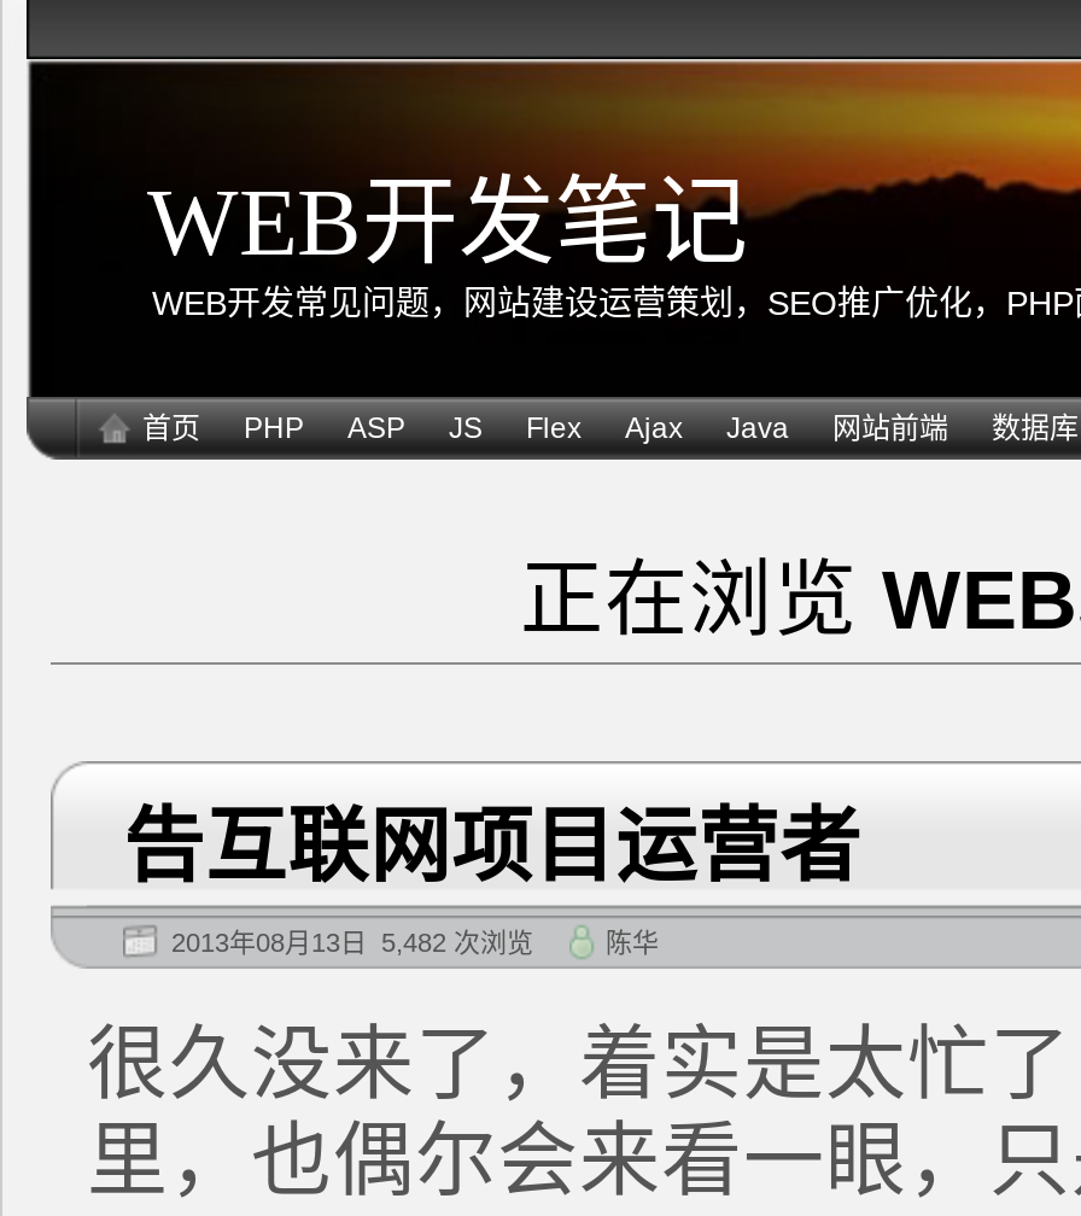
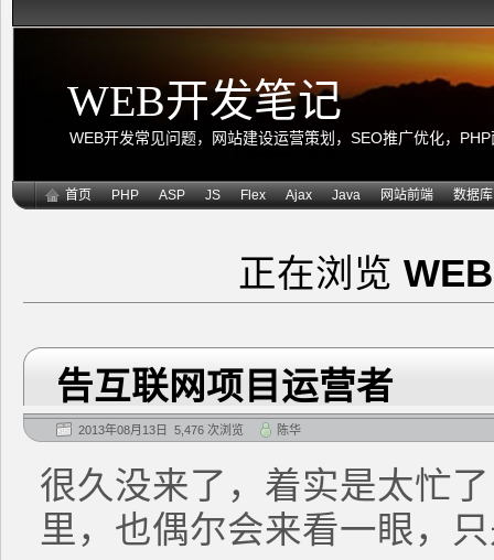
[171,928,533,957] 2013年08月13日 5,482 次浏览 -> [78,423,244,437] 2013年08月13日 5,476 次浏览

